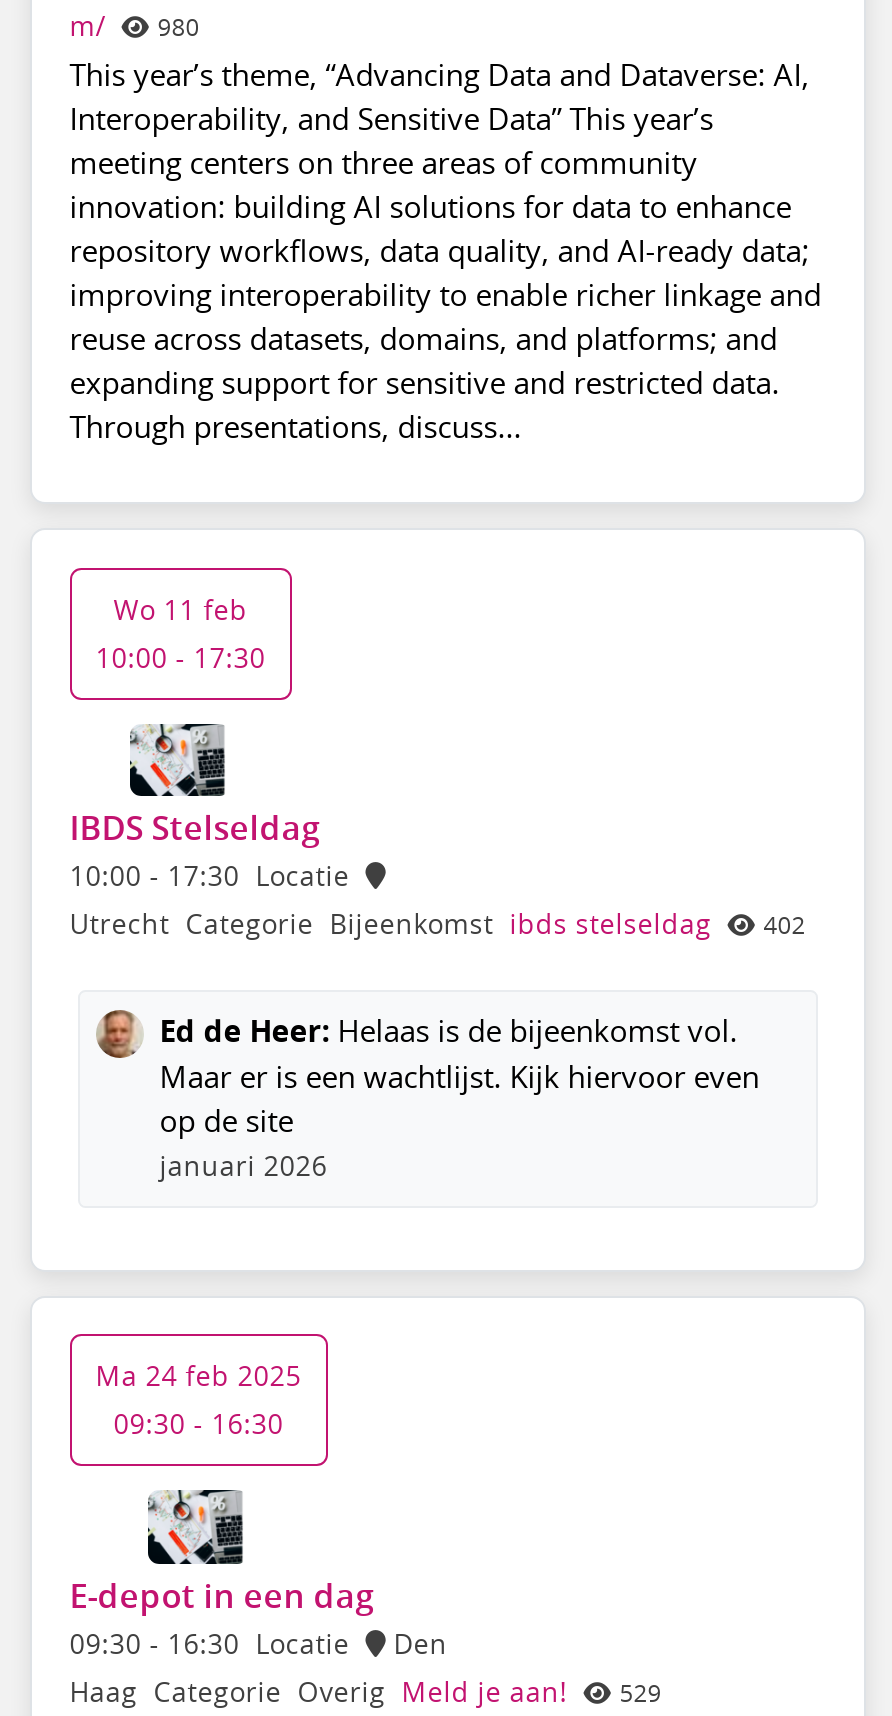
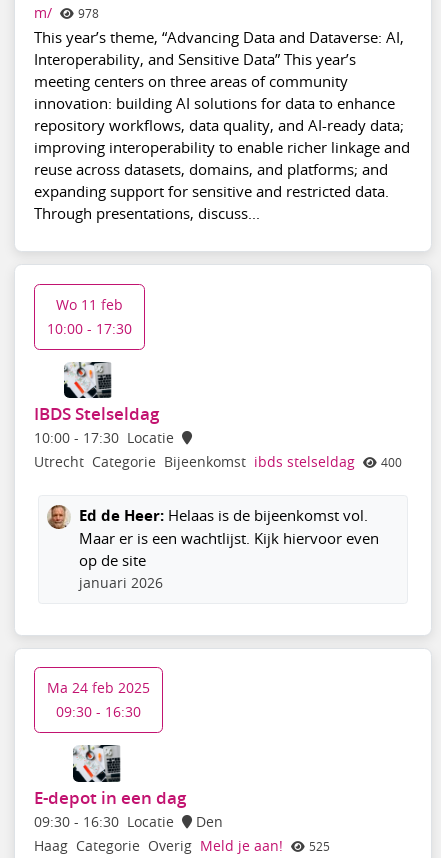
[70,8,200,44] m/ 980 -> [34,4,99,22] m/ 978
[70,906,806,942] Utrecht Categorie Bijeenkomst ibds stelseldag 402 -> [34,453,402,471] Utrecht Categorie Bijeenkomst ibds stelseldag 400
[70,1674,662,1710] Haag Categorie Overig Meld je aan! 529 -> [34,837,330,855] Haag Categorie Overig Meld je aan! 525

